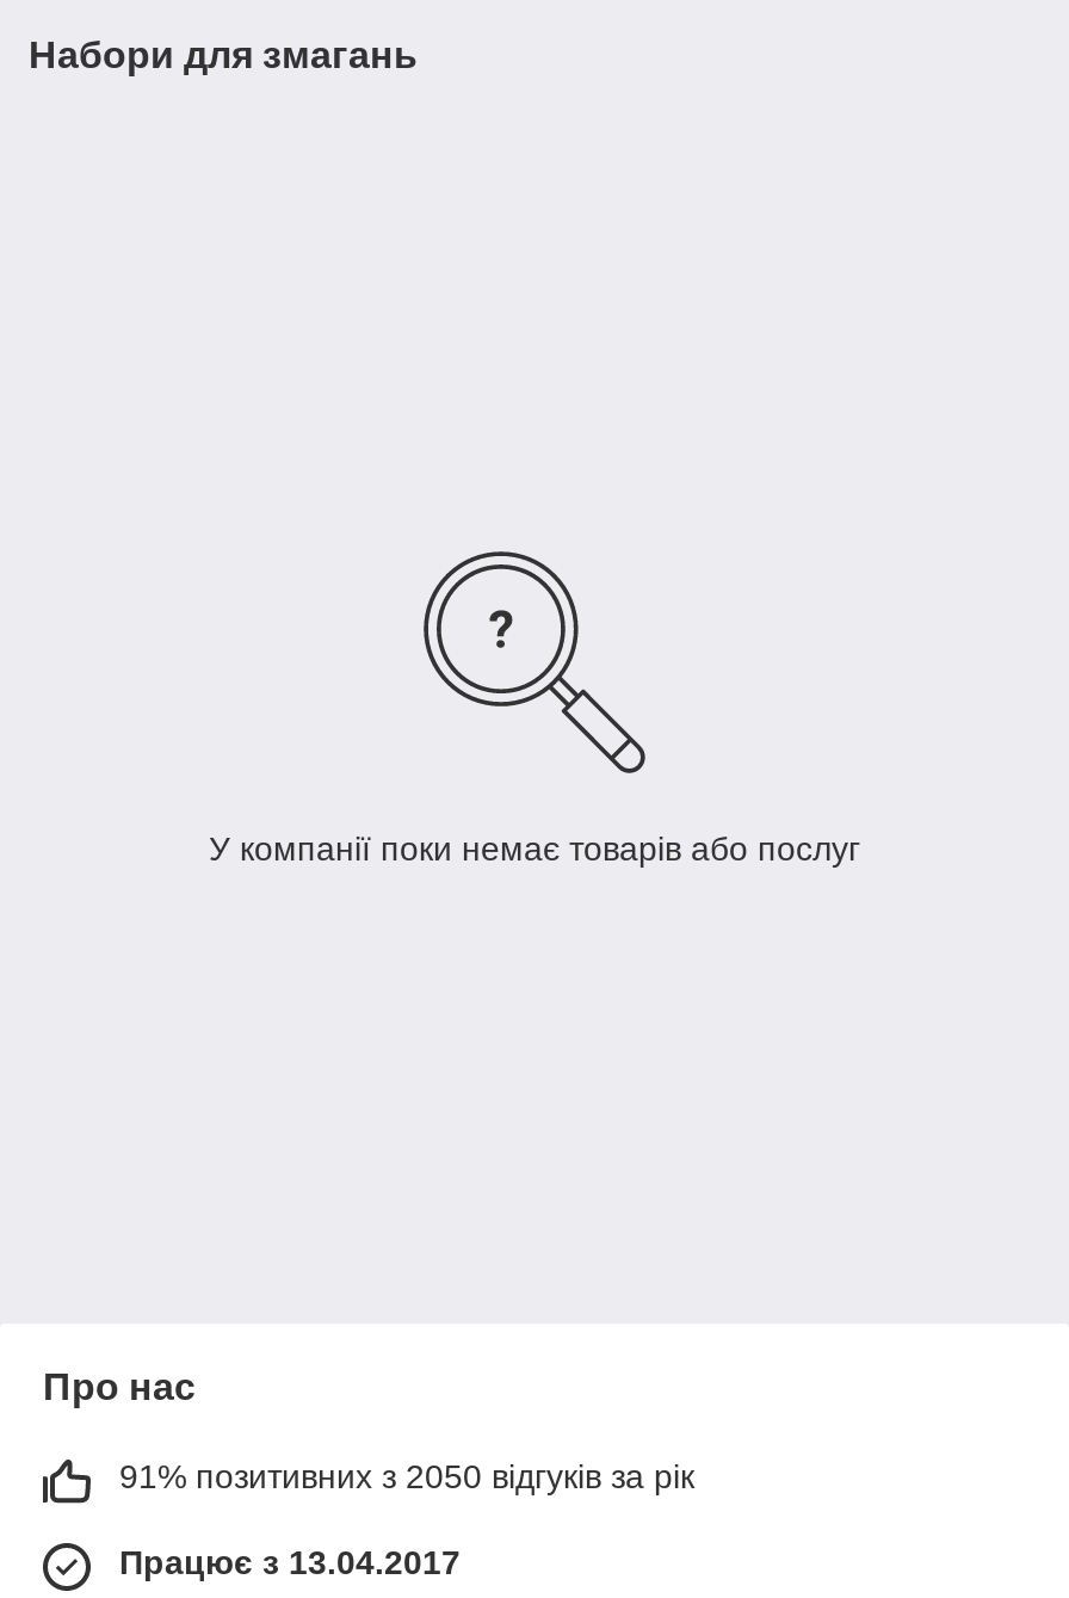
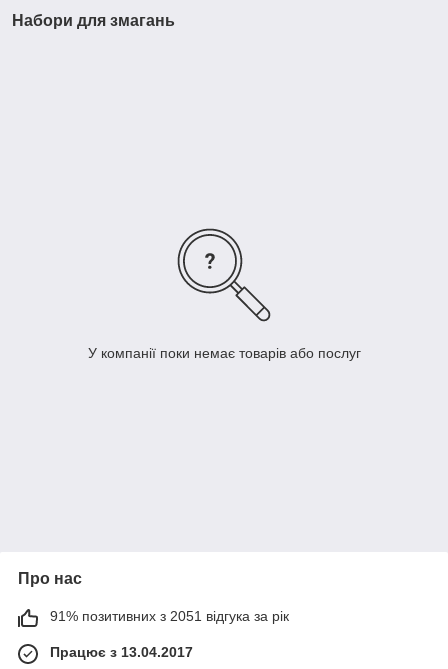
[119,1458,694,1497] 91% позитивних з 2050 відгуків за рік -> [50,608,289,624] 91% позитивних з 2051 відгука за рік

